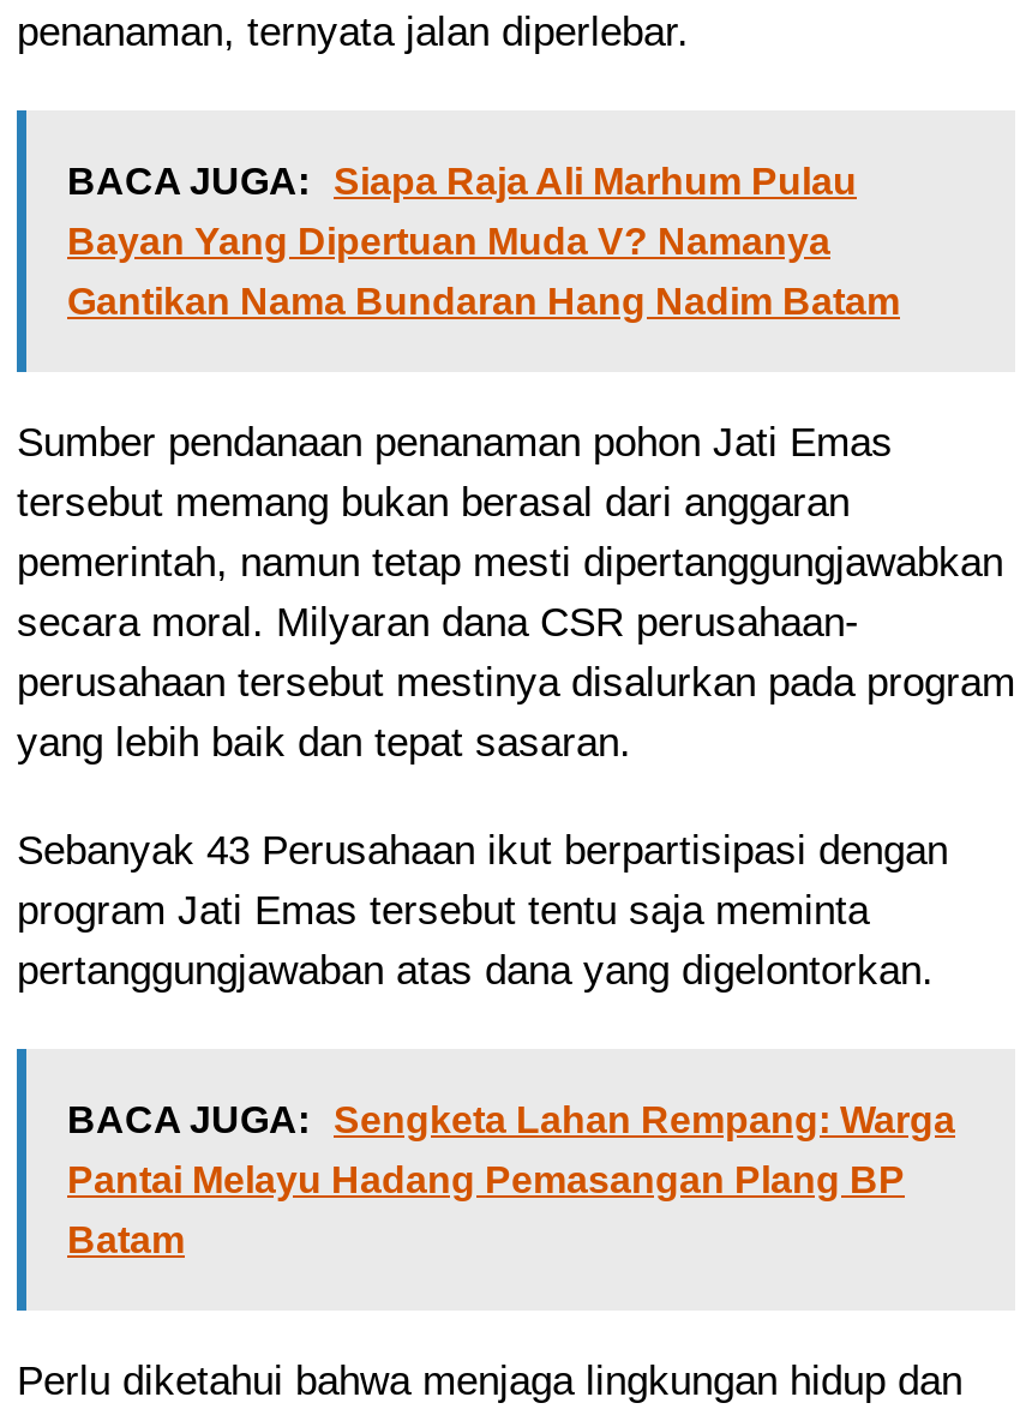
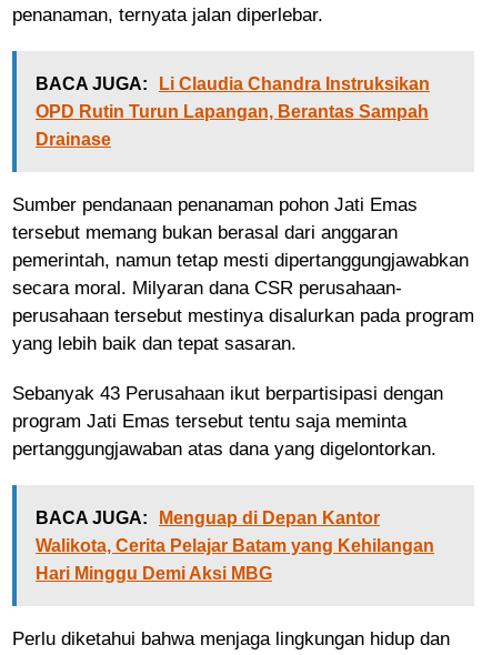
[67,162,857,203] BACA JUGA: Siapa Raja Ali Marhum Pulau -> [36,75,430,94] BACA JUGA: Li Claudia Chandra Instruksikan
[67,222,830,263] Bayan Yang Dipertuan Muda V? Namanya -> [36,103,429,121] OPD Rutin Turun Lapangan, Berantas Sampah
[67,282,900,323] Gantikan Nama Bundaran Hang Nadim Batam -> [36,130,111,149] Drainase
[67,1100,955,1141] BACA JUGA: Sengketa Lahan Rempang: Warga -> [36,509,380,528] BACA JUGA: Menguap di Depan Kantor
[67,1160,905,1201] Pantai Melayu Hadang Pemasangan Plang BP -> [36,537,434,556] Walikota, Cerita Pelajar Batam yang Kehilangan
[67,1220,185,1261] Batam -> [36,564,272,583] Hari Minggu Demi Aksi MBG

